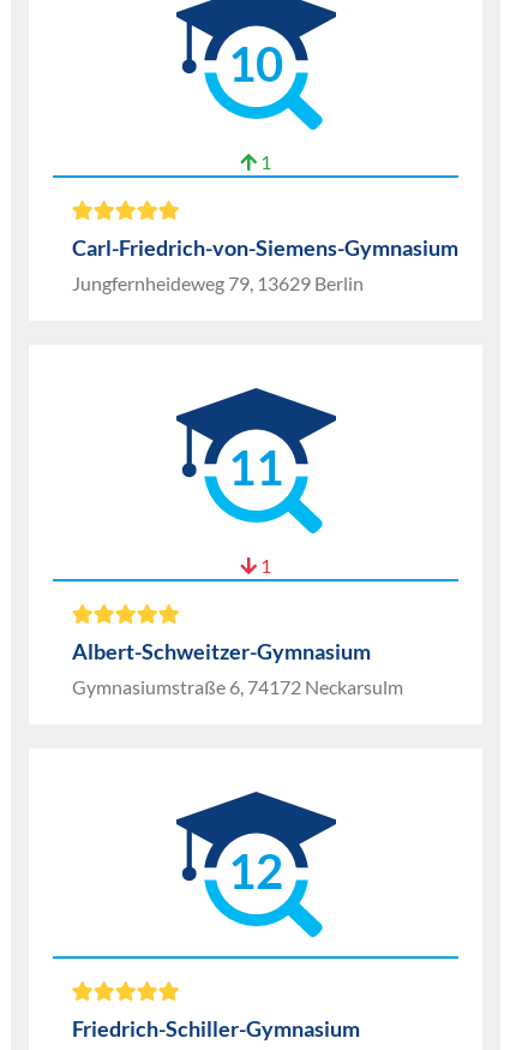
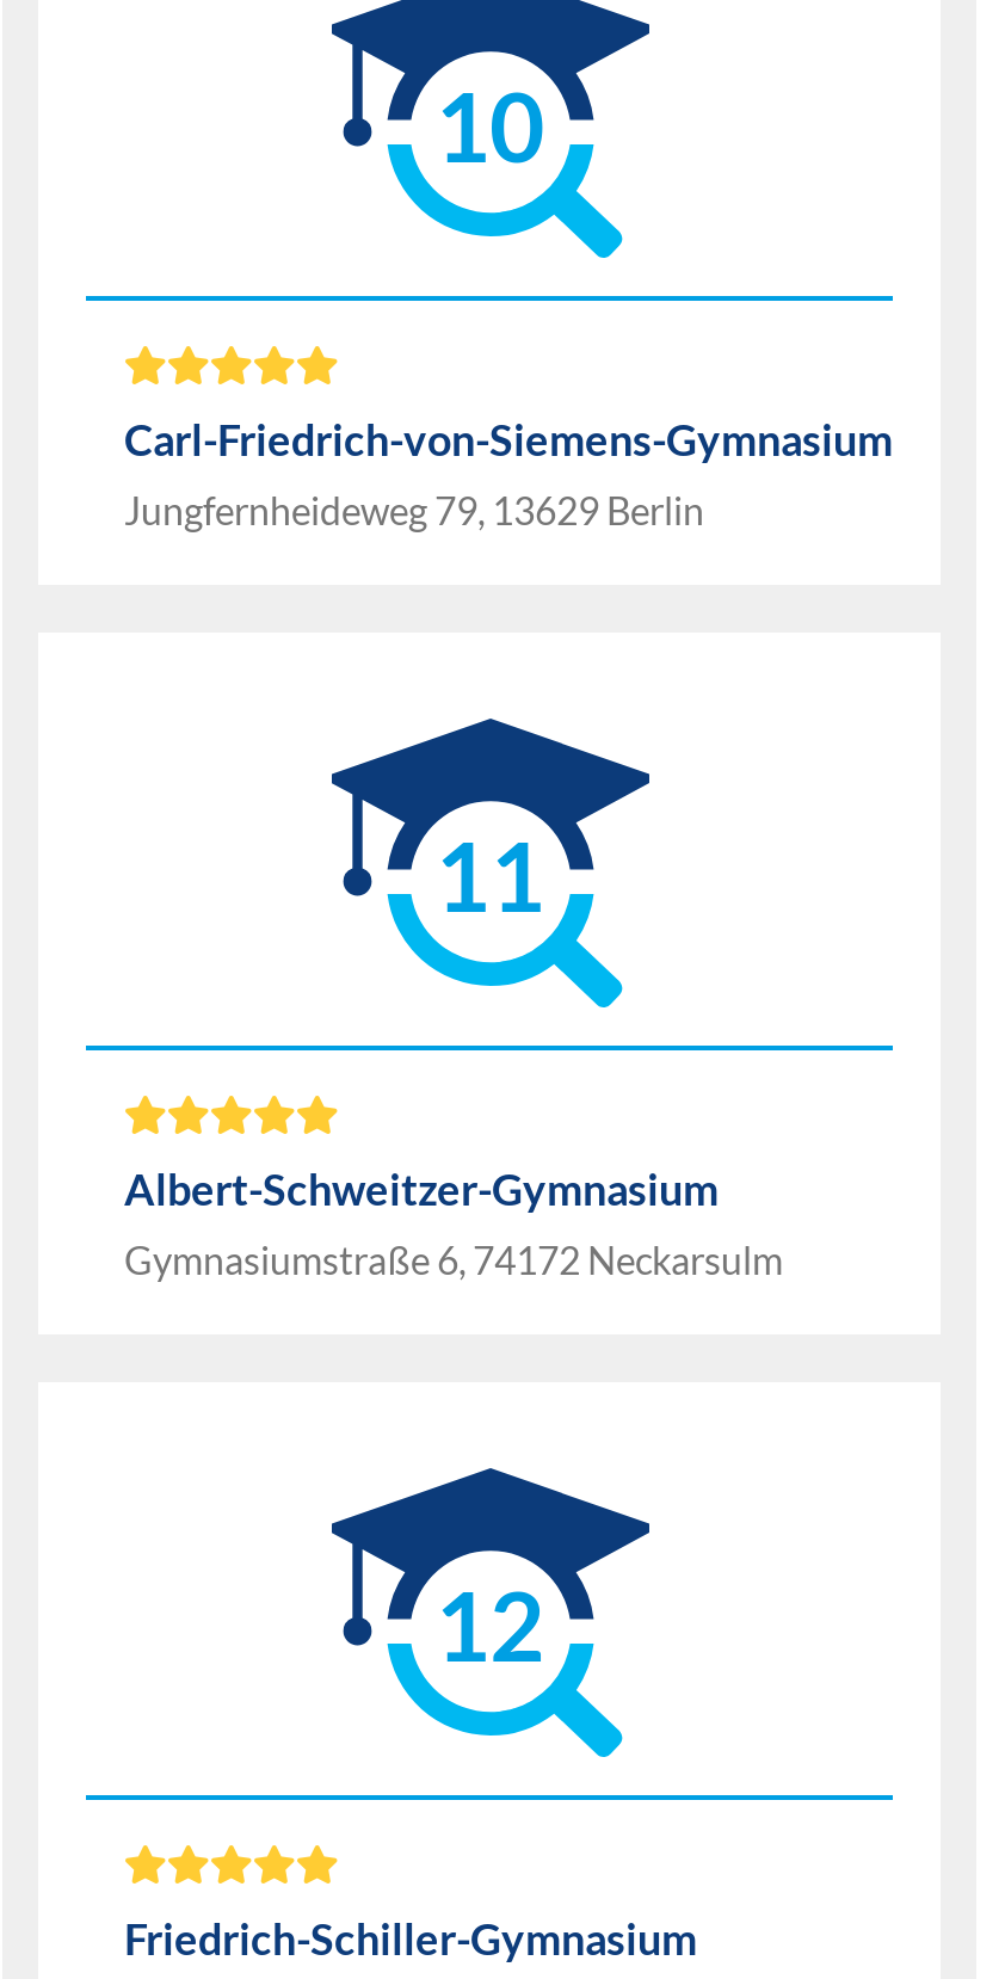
[257,150,271,173] 1 -> none
[257,554,271,577] 1 -> none

